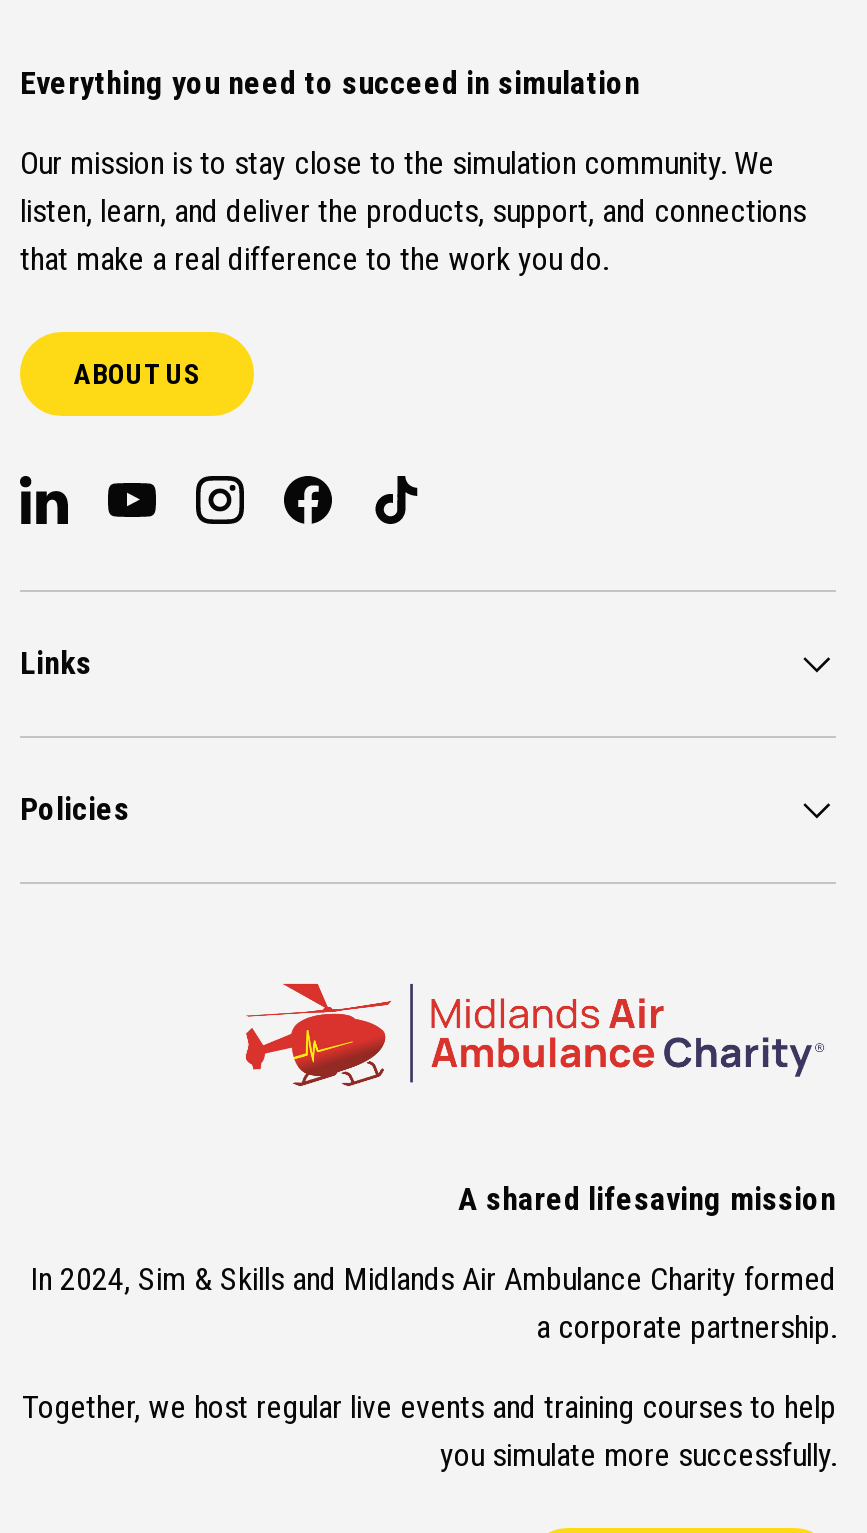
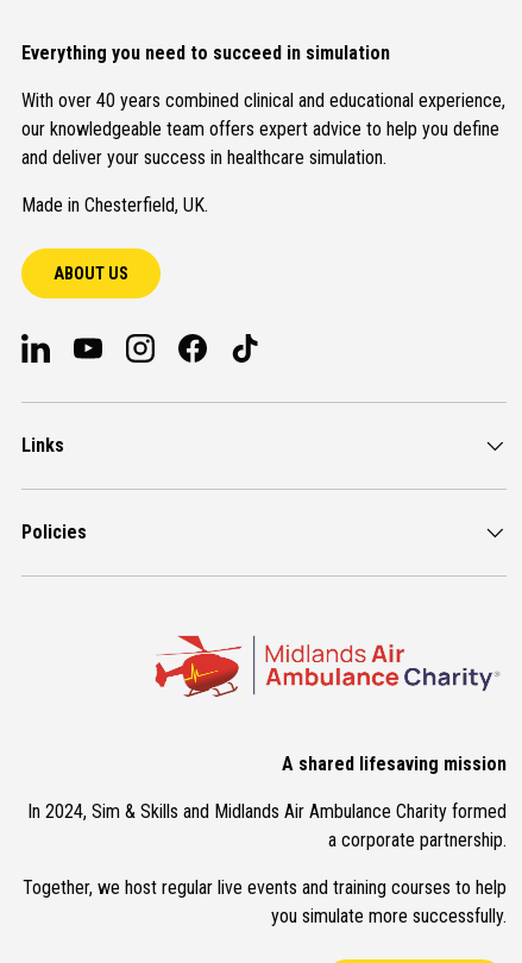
[20,144,806,278] Our mission is to stay close to the simulation community. We | listen, learn, and deliver the products, support, and connections | that make a real difference to the work you do. -> [21,90,505,217] With over 40 years combined clinical and educational experience, | our knowledgeable team offers expert advice to help you define | and deliver your success in healthcare simulation. | Made in Chesterfield, UK.

